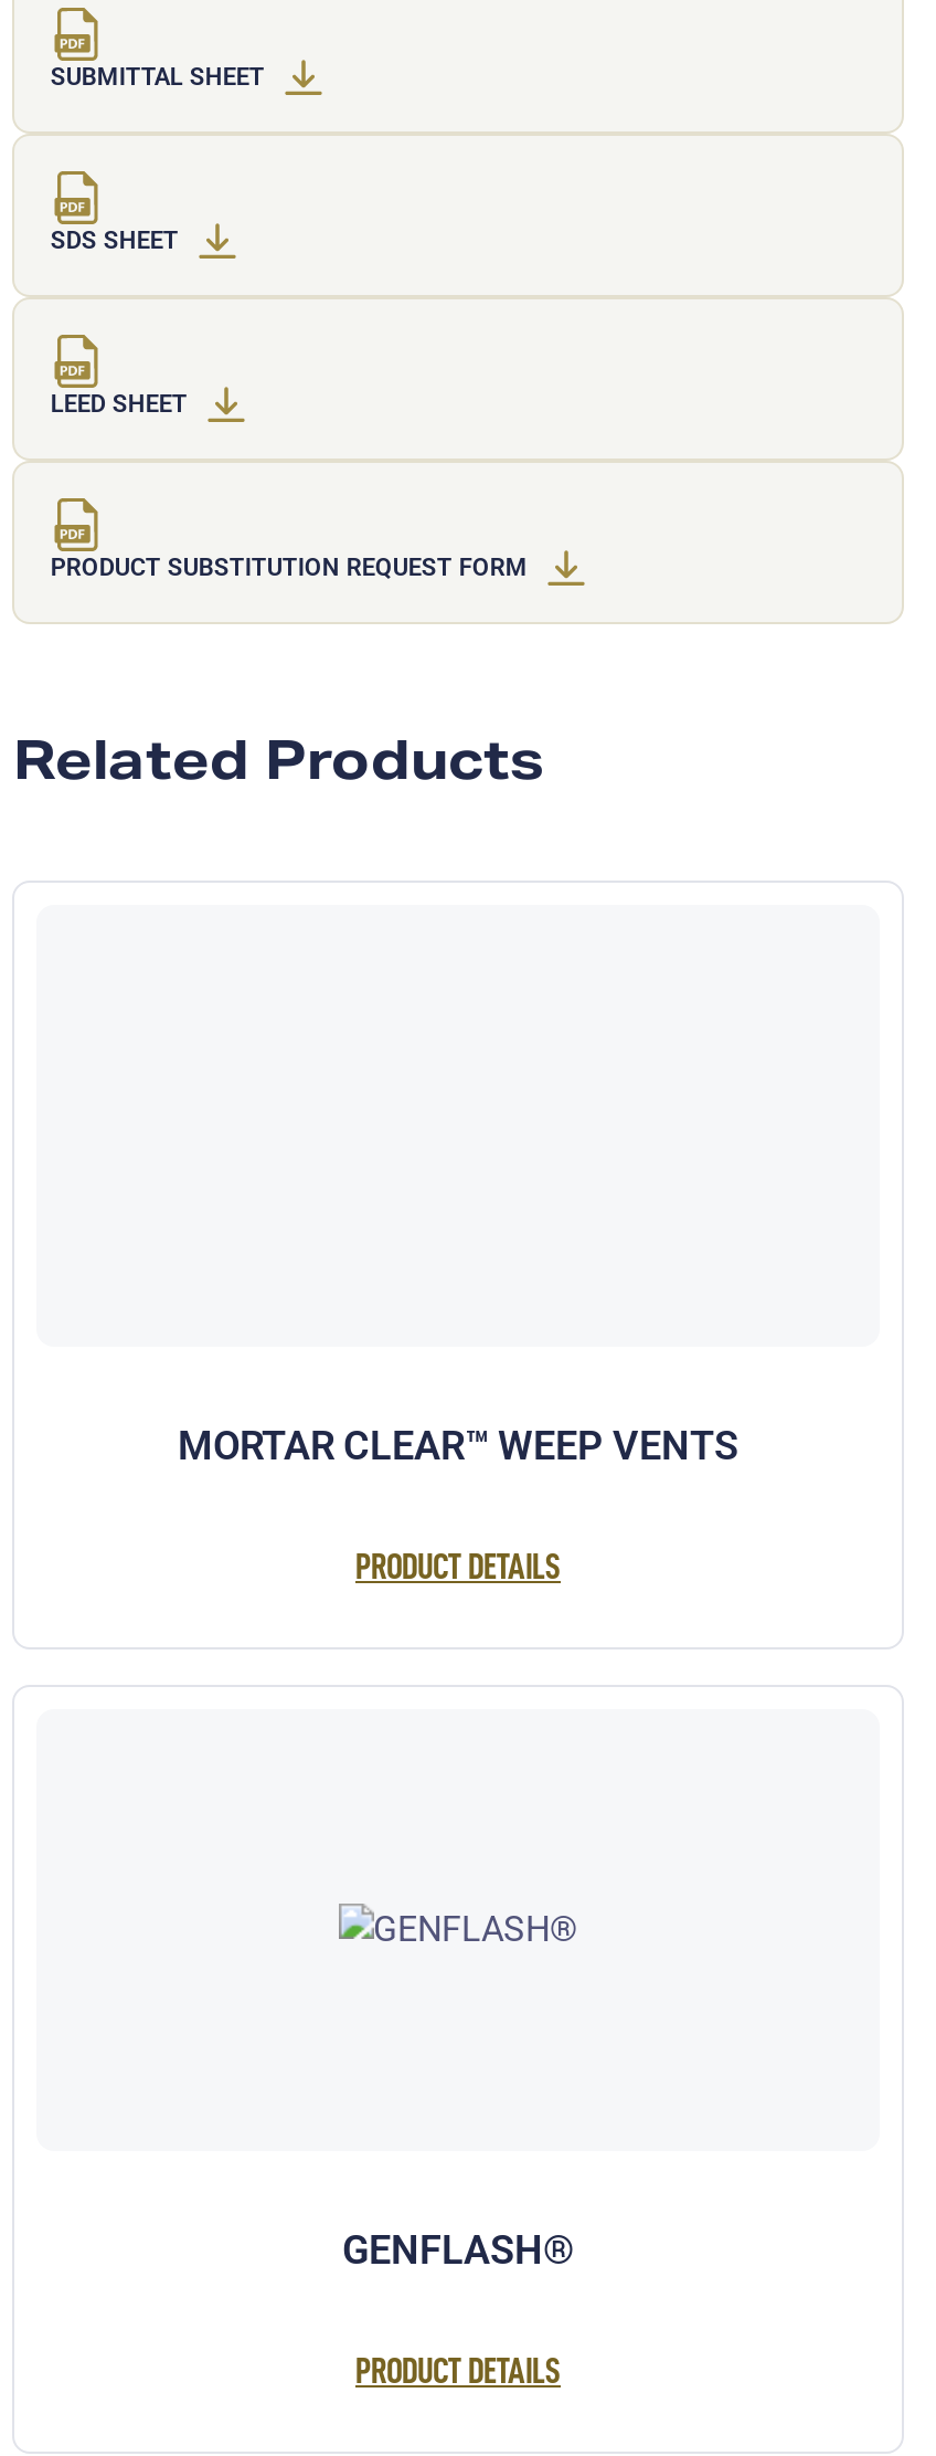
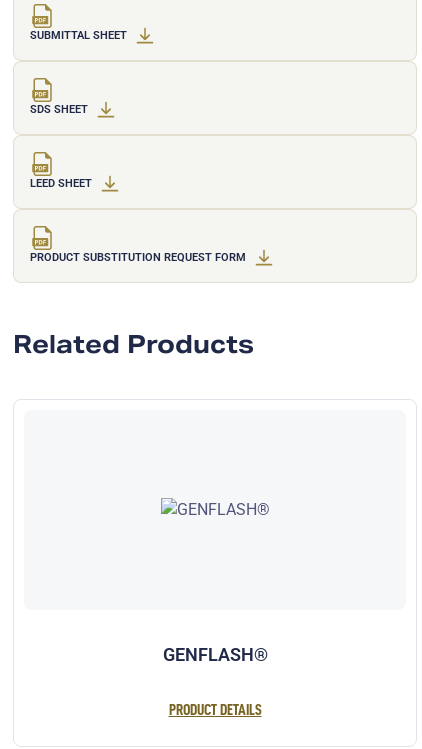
[178,1421,738,1586] MORTAR CLEAR™ WEEP VENTS | PRODUCT DETAILS -> none

